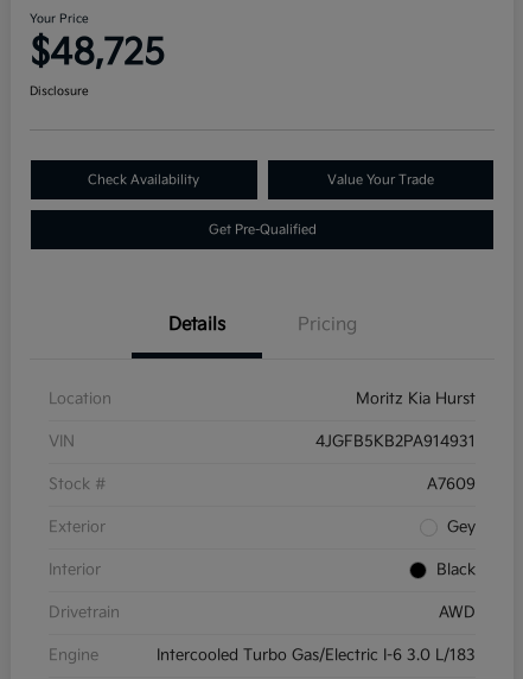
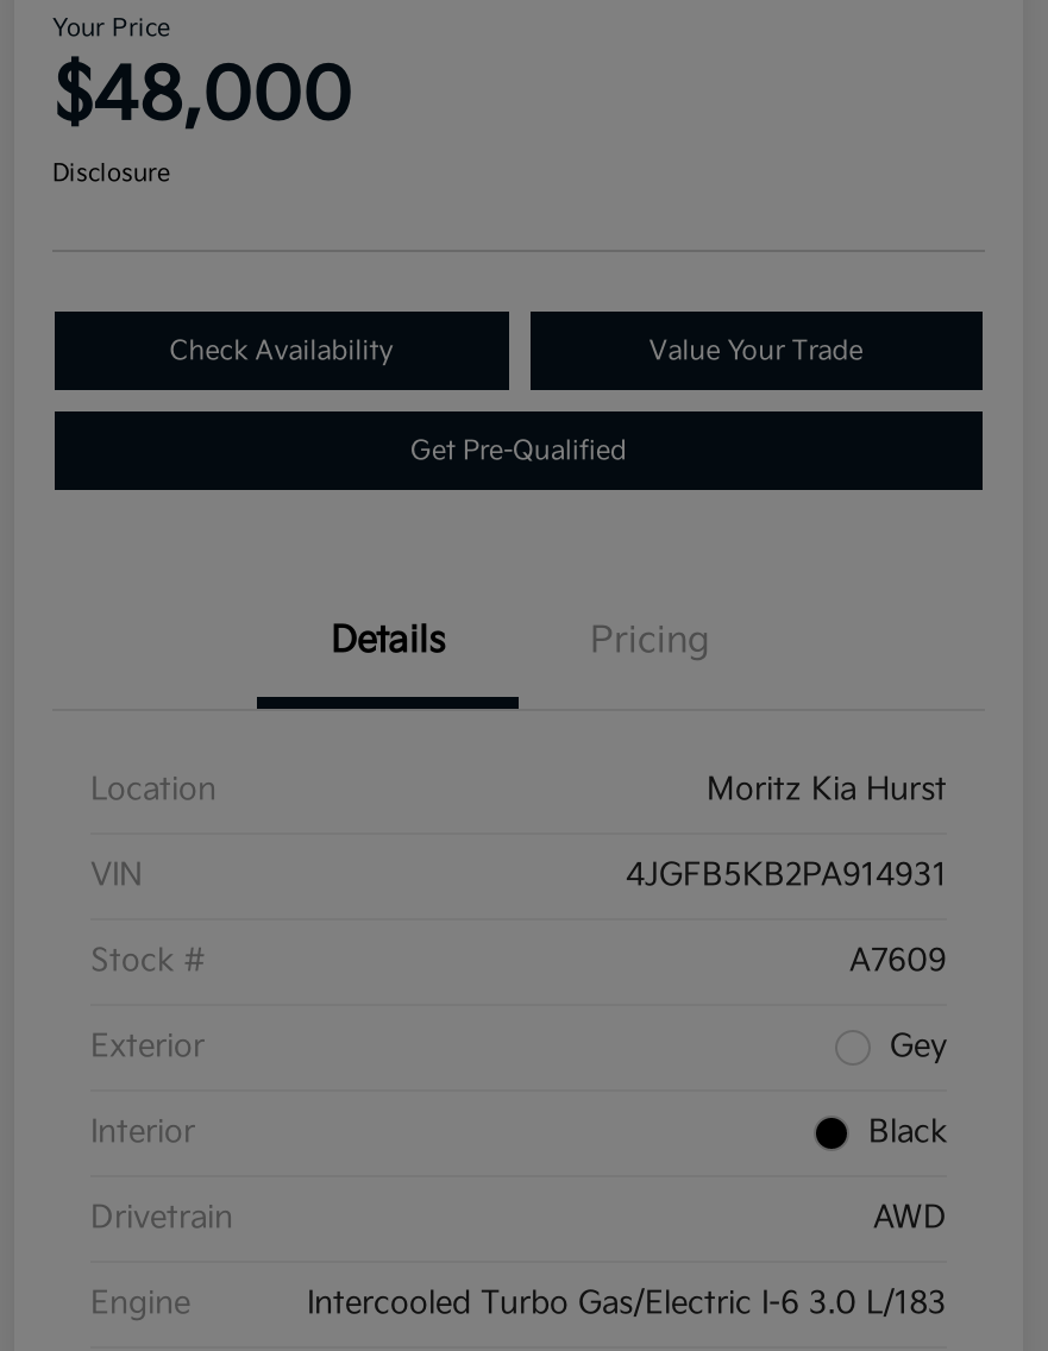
[30,32,165,75] $48,725 -> [52,55,352,141] $48,000

